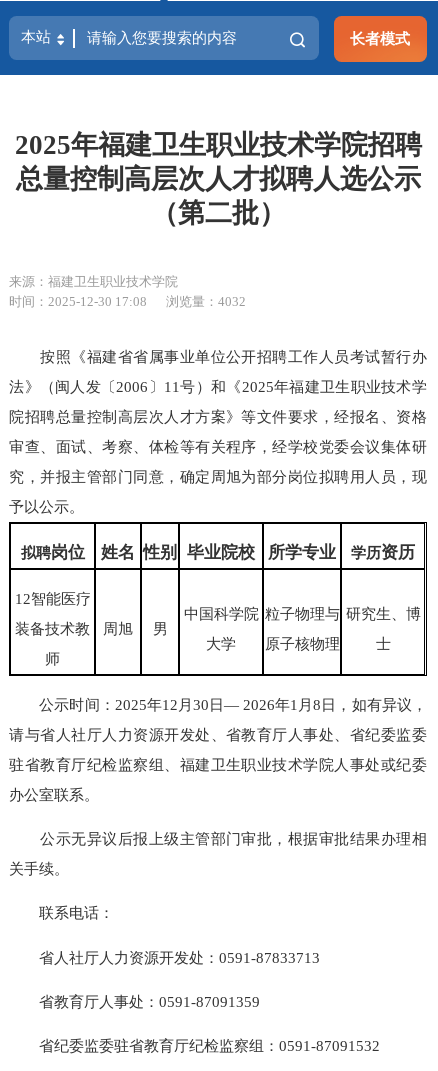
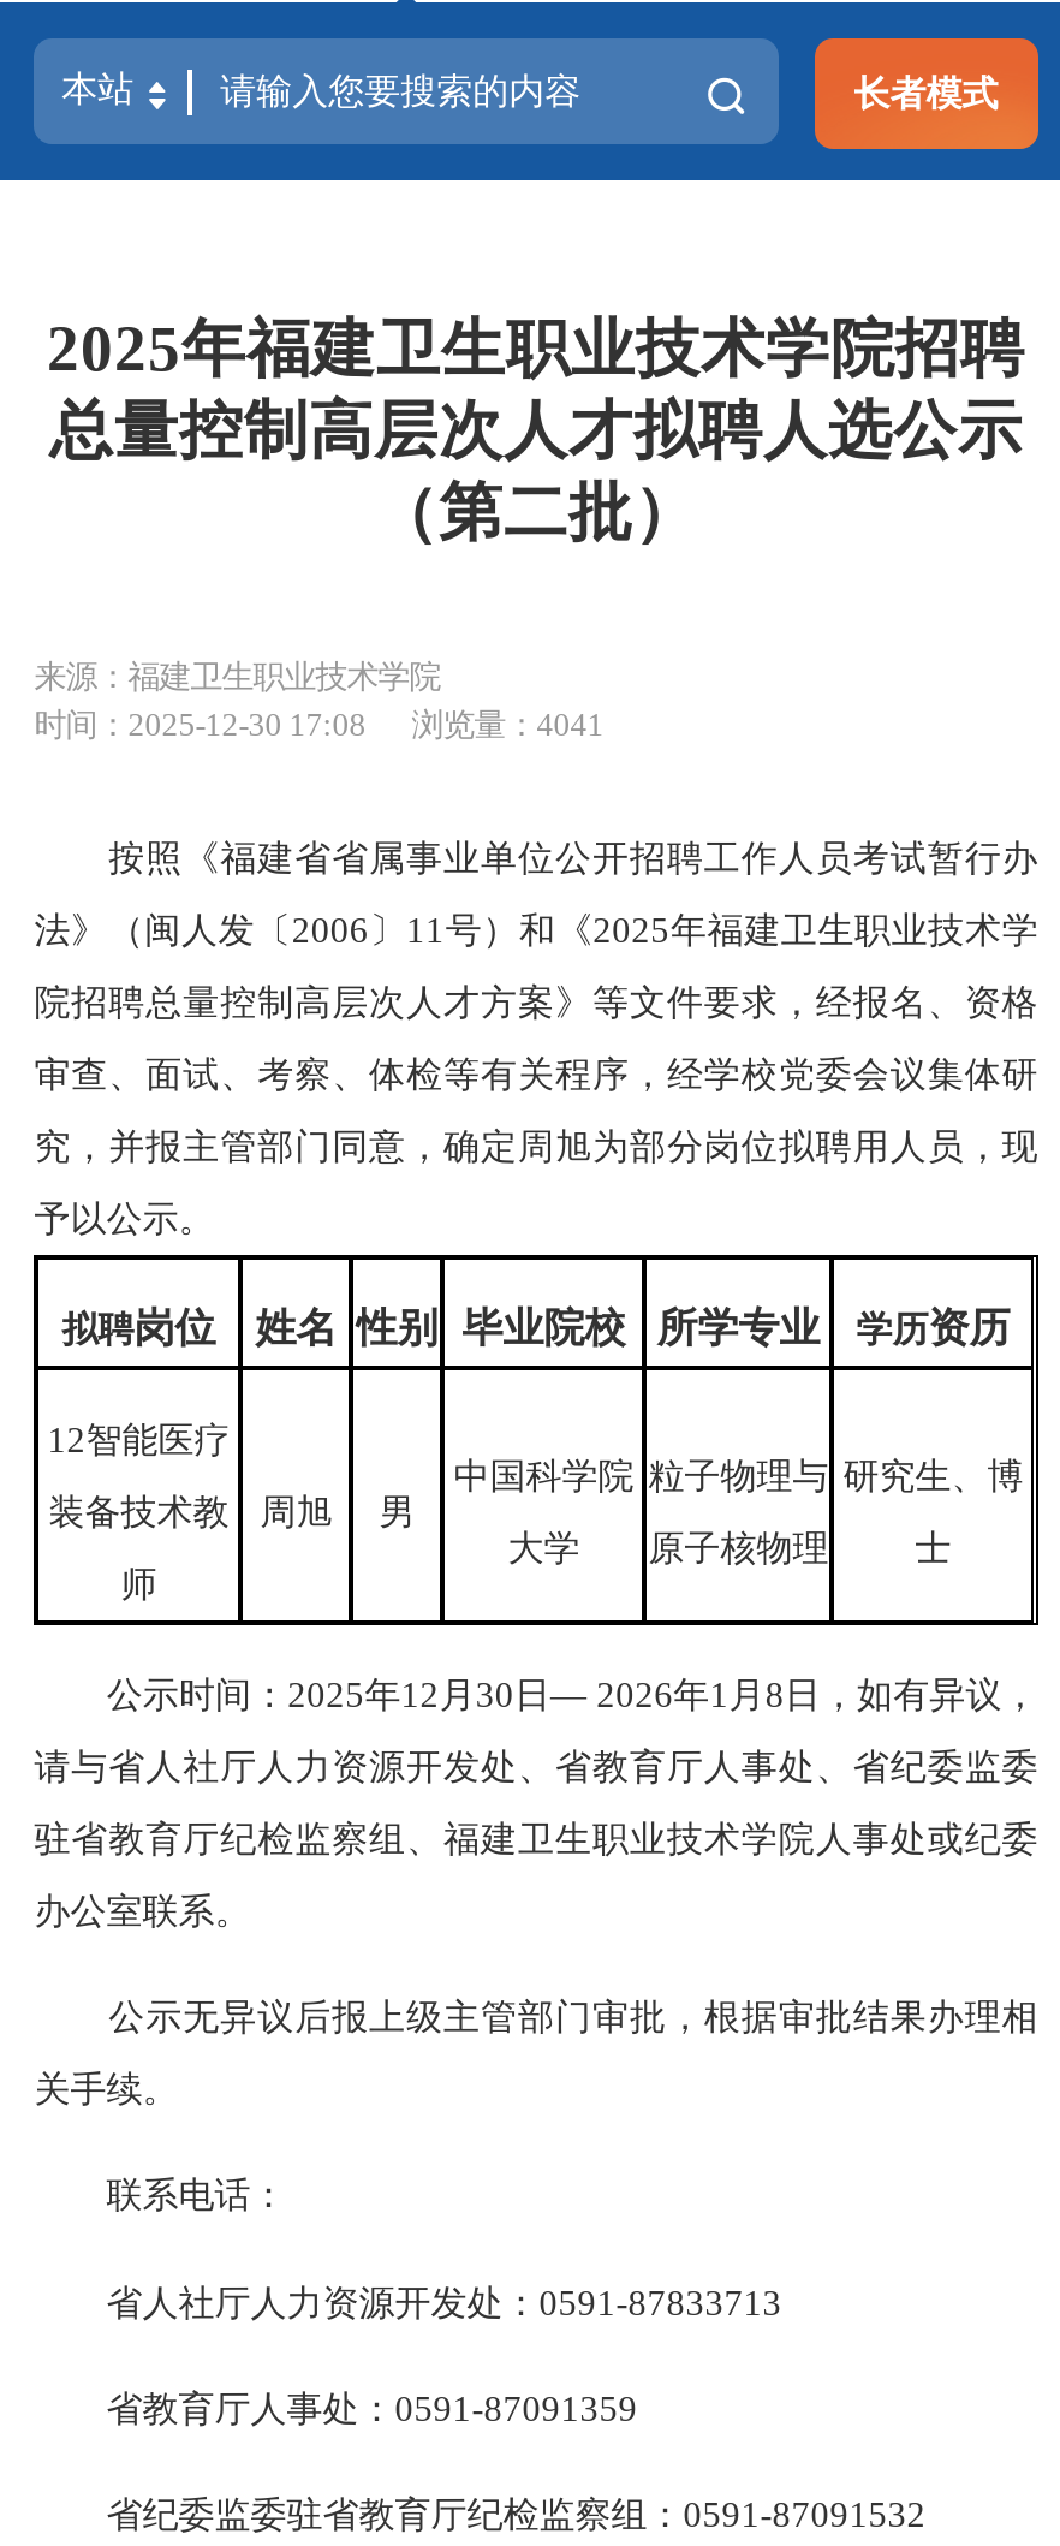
[9,294,246,309] 时间：2025-12-30 17:08 浏览量：4032 -> [34,707,604,743] 时间：2025-12-30 17:08 浏览量：4041

